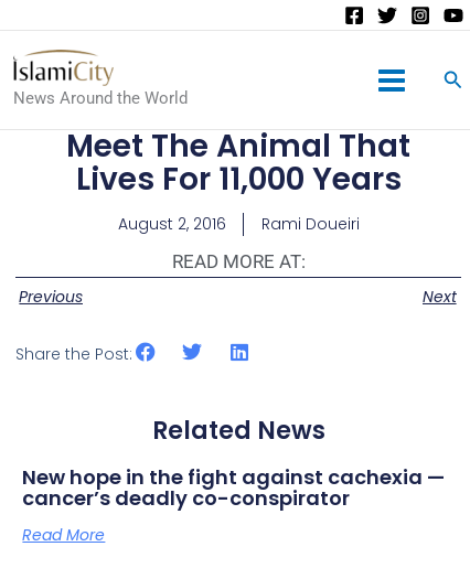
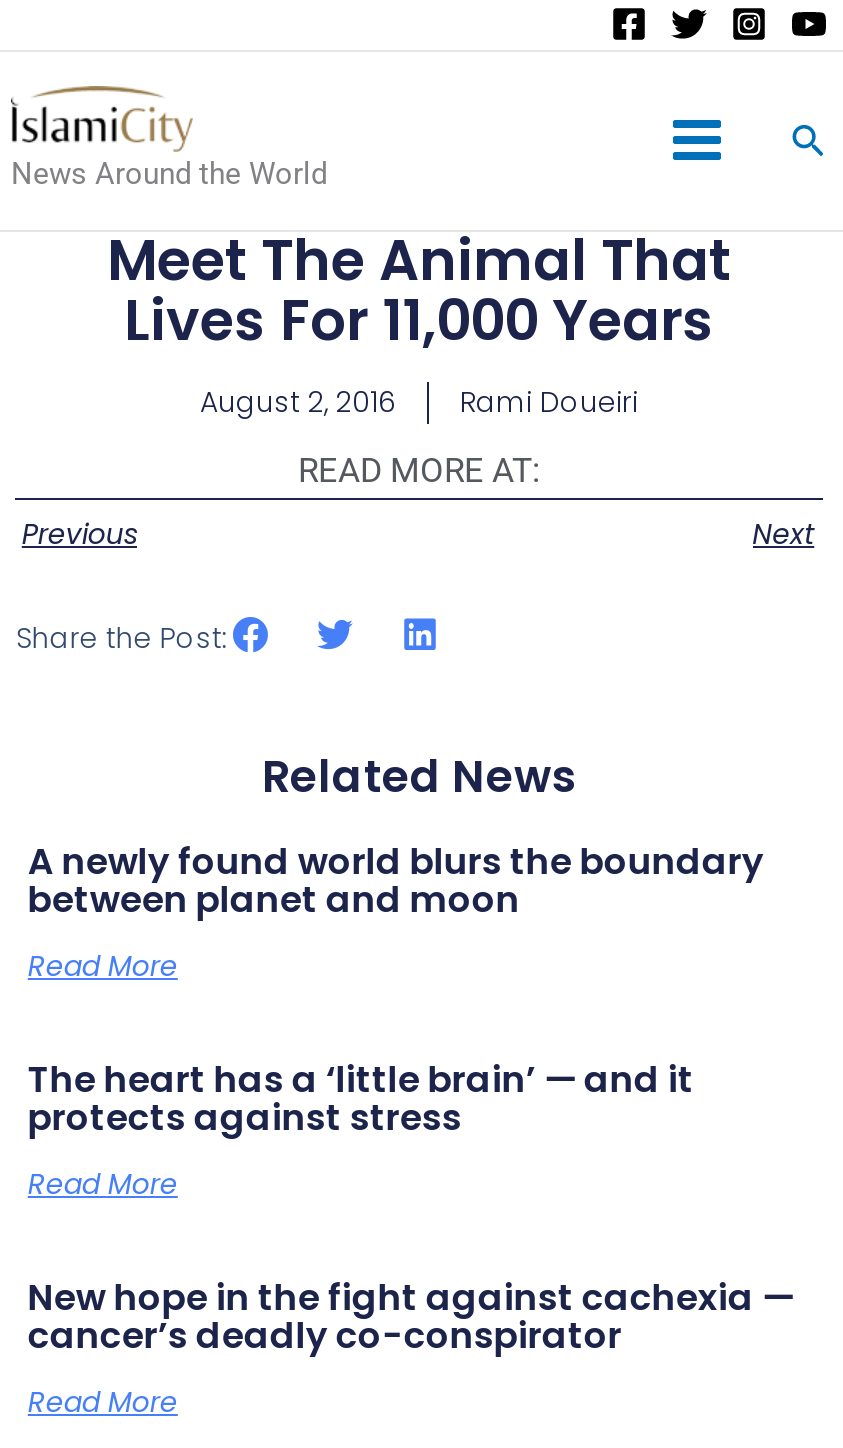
none -> [28,835,764,1203] A newly found world blurs the boundary | between planet and moon | Read More | The heart has a ‘little brain’ — and it | protects against stress | Read More

